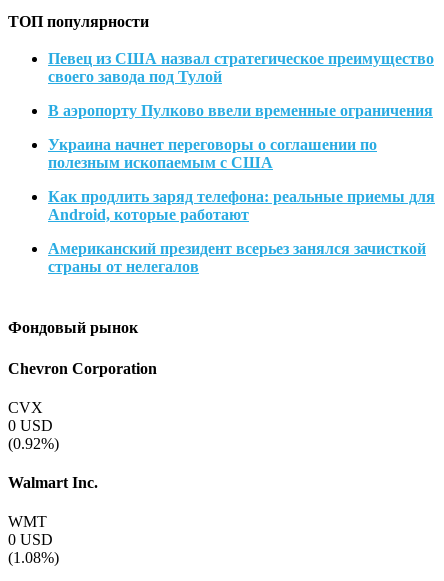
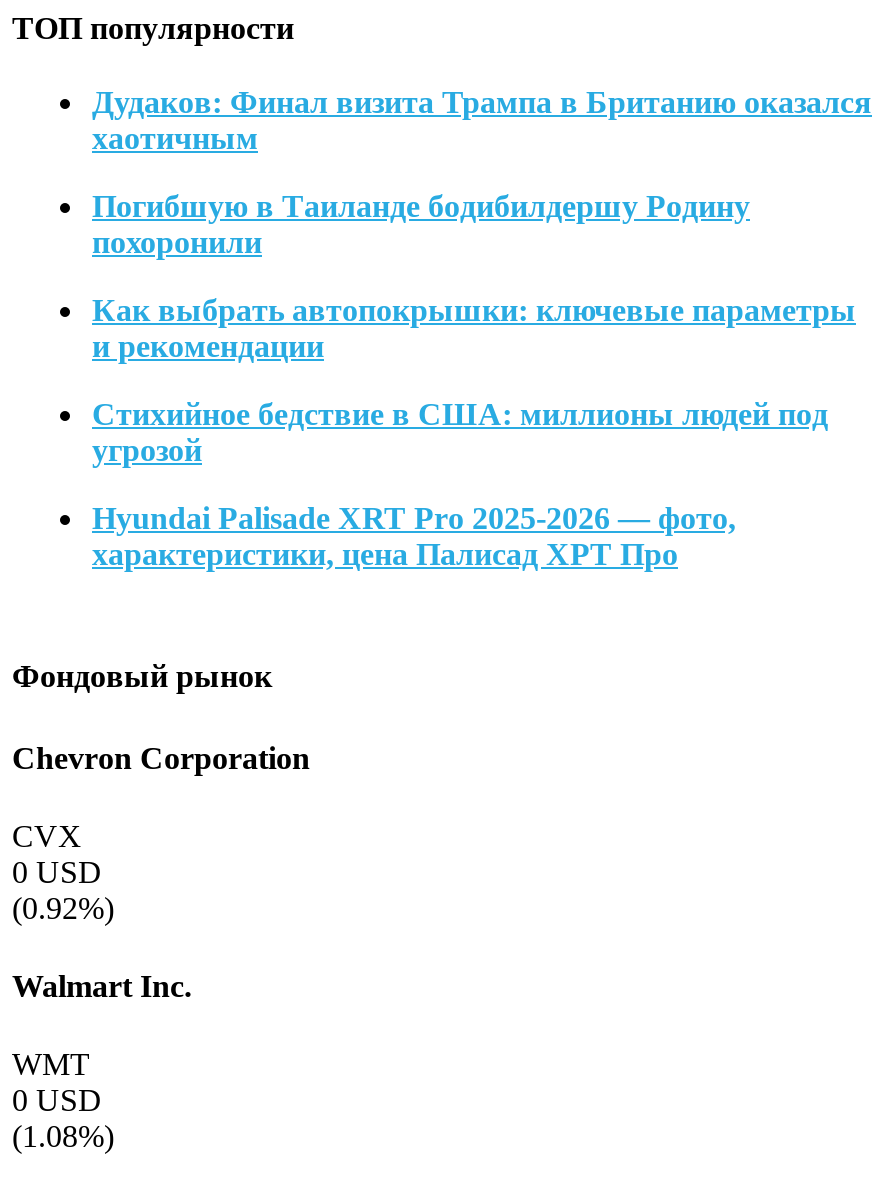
[48,50,434,85] Певец из США назвал стратегическое преимущество | своего завода под Тулой -> [92,85,872,155] Дудаков: Финал визита Трампа в Британию оказался | хаотичным
[48,102,433,119] В аэропорту Пулково ввели временные ограничения -> [92,189,750,259] Погибшую в Таиланде бодибилдершу Родину | похоронили
[48,136,377,171] Украина начнет переговоры о соглашении по | полезным ископаемым с США -> [92,293,856,363] Как выбрать автопокрышки: ключевые параметры | и рекомендации
[48,188,435,223] Как продлить заряд телефона: реальные приемы для | Android, которые работают -> [92,397,828,467] Стихийное бедствие в США: миллионы людей под | угрозой
[48,240,426,275] Американский президент всерьез занялся зачисткой | страны от нелегалов -> [92,501,736,571] Hyundai Palisade XRT Pro 2025-2026 — фото, | характеристики, цена Палисад ХРТ Про

